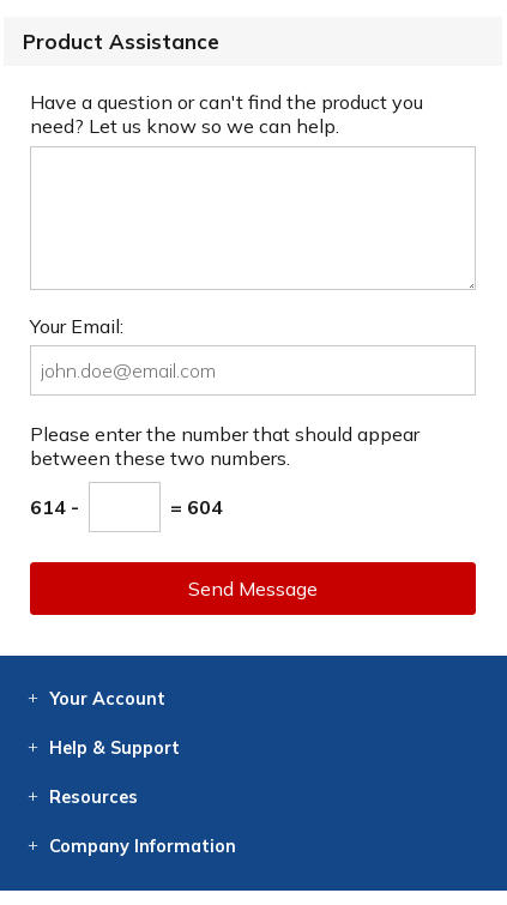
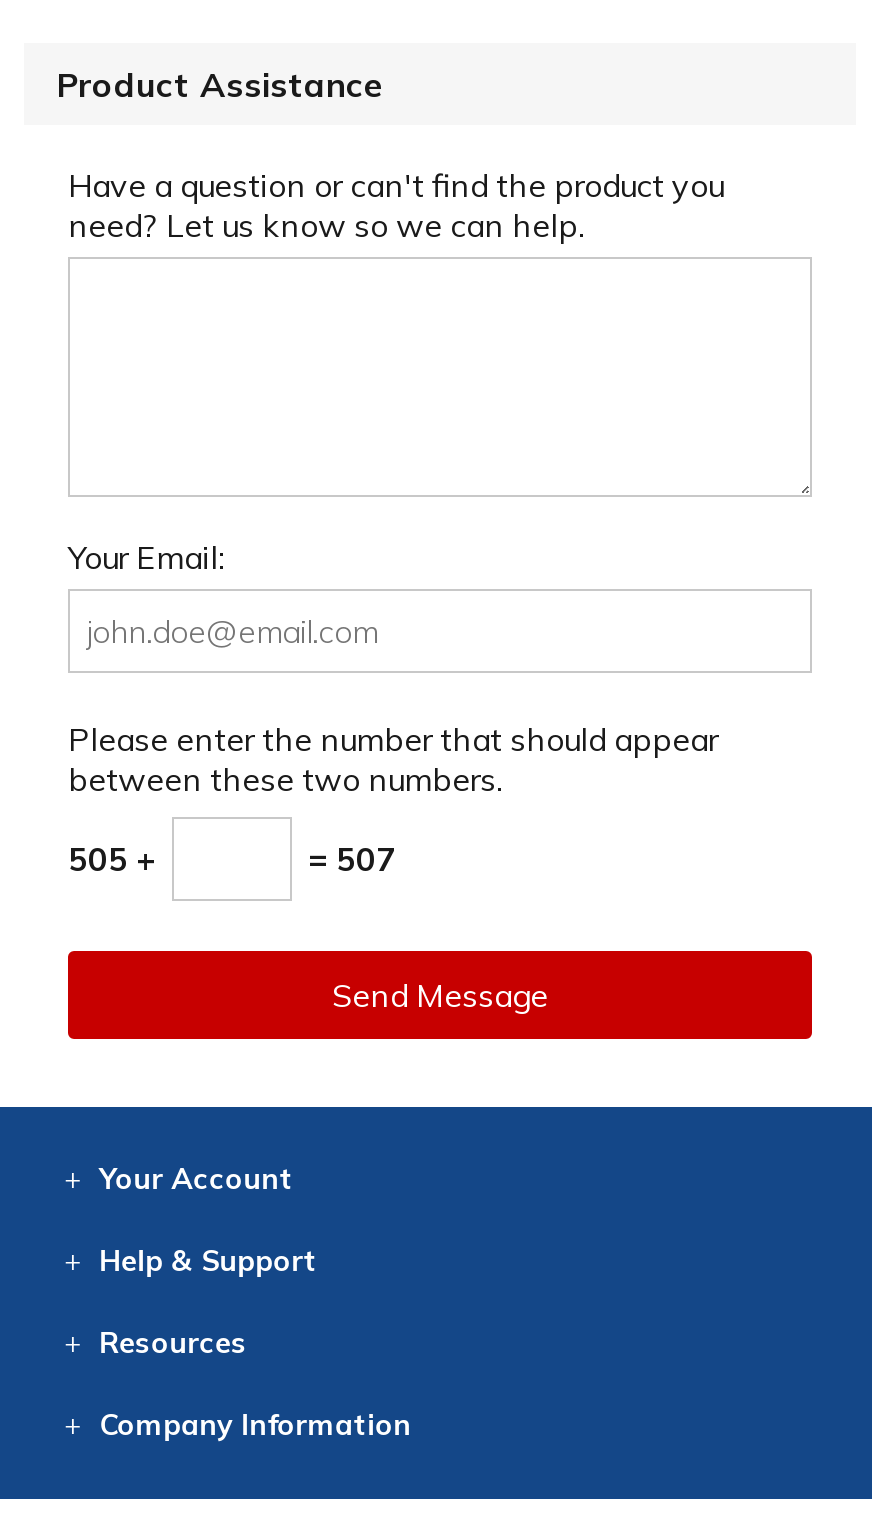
[30,495,84,519] 614 - -> [68,840,164,880] 505 +
[165,495,223,519] = 604 -> [300,840,396,880] = 507

